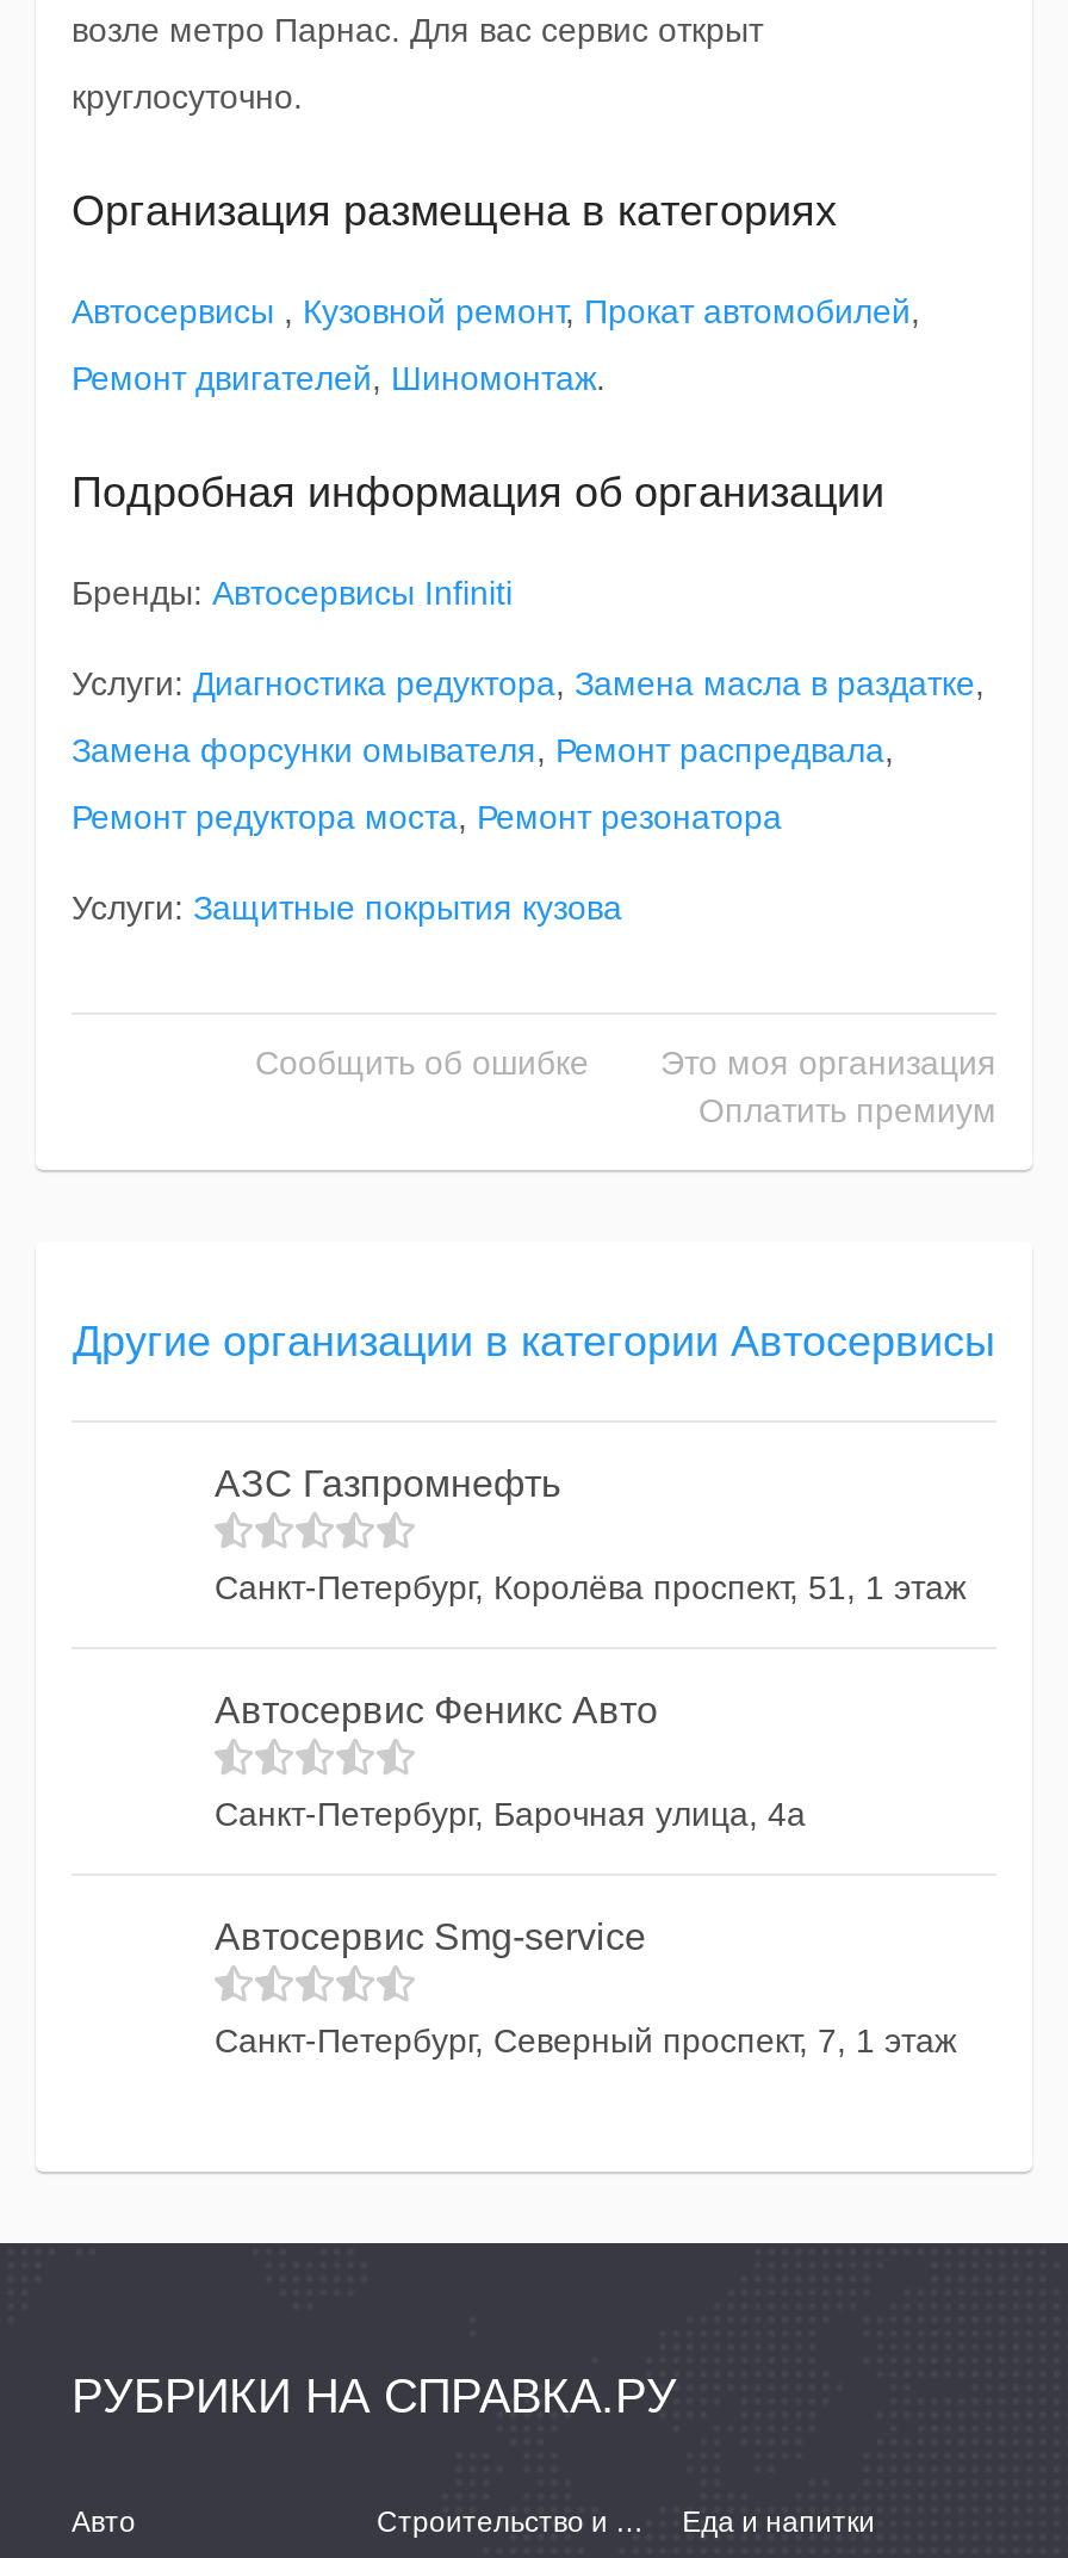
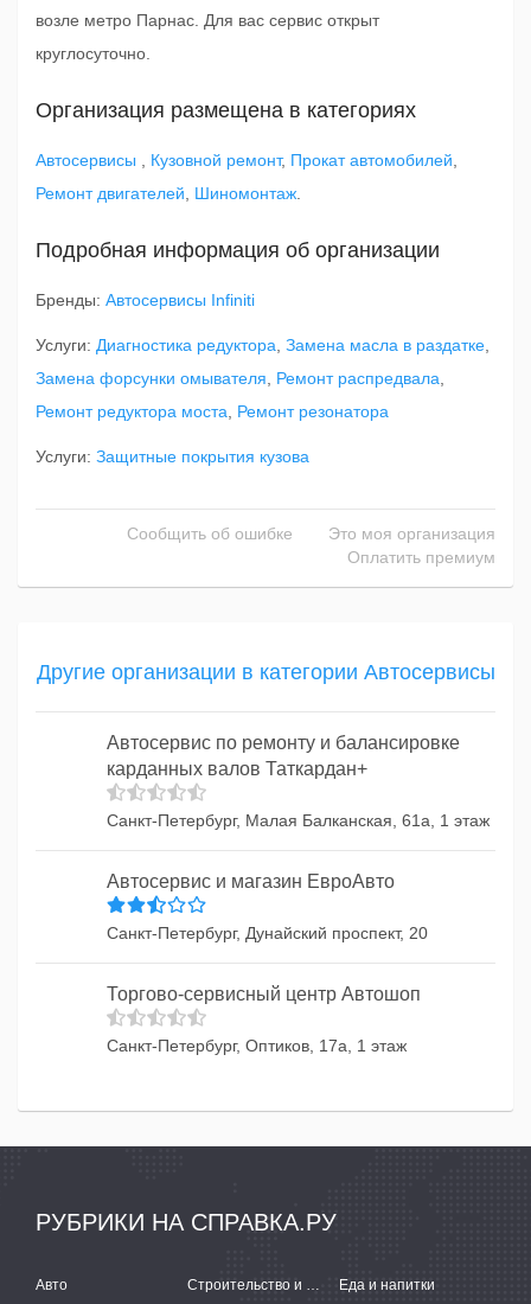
[215,1463,560,1504] АЗС Газпромнефть -> [107,733,460,779] Автосервис по ремонту и балансировке | карданных валов Таткардан+
[215,1568,965,1606] Санкт-Петербург, Королёва проспект, 51, 1 этаж -> [107,811,490,830] Санкт-Петербург, Малая Балканская, 61а, 1 этаж
[215,1690,658,1730] Автосервис Феникс Авто -> [107,871,395,891] Автосервис и магазин ЕвроАвто
[215,1795,806,1833] Санкт-Петербург, Барочная улица, 4а -> [107,923,428,942] Санкт-Петербург, Дунайский проспект, 20
[215,1916,646,1957] Автосервис Smg-service -> [107,984,421,1004] Торгово-сервисный центр Автошоп
[215,2021,956,2060] Санкт-Петербург, Северный проспект, 7, 1 этаж -> [107,1036,407,1055] Санкт-Петербург, Оптиков, 17а, 1 этаж

